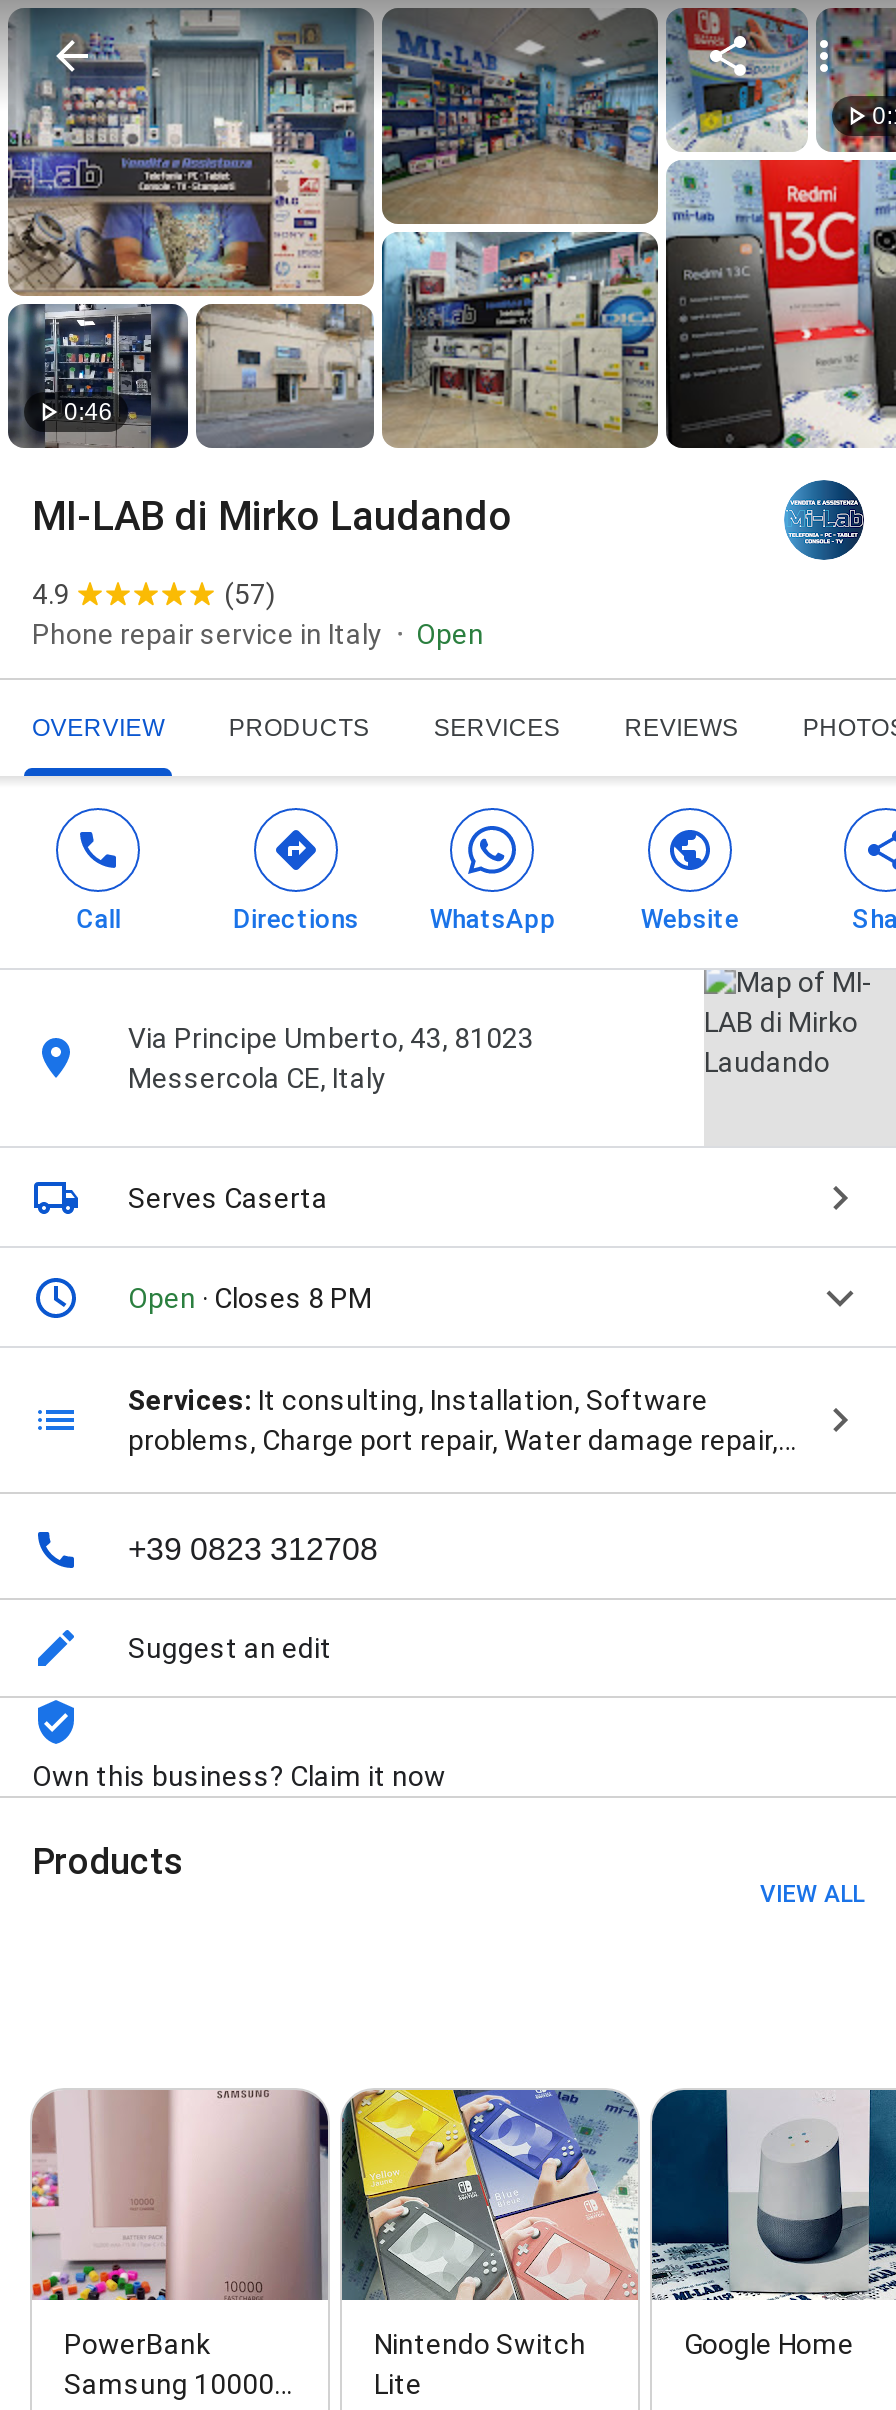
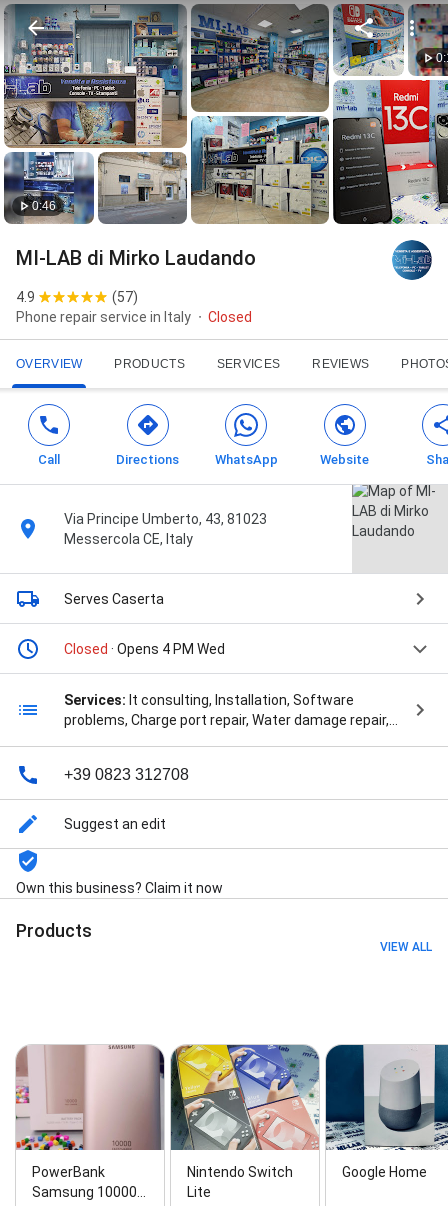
[8,302,190,448] [image] -> [4,152,95,224] [image]
[416,618,484,650] Open -> [208,309,252,325] Closed
[128,1282,372,1314] Open · Closes 8 PM -> [64,641,225,657] Closed · Opens 4 PM Wed

